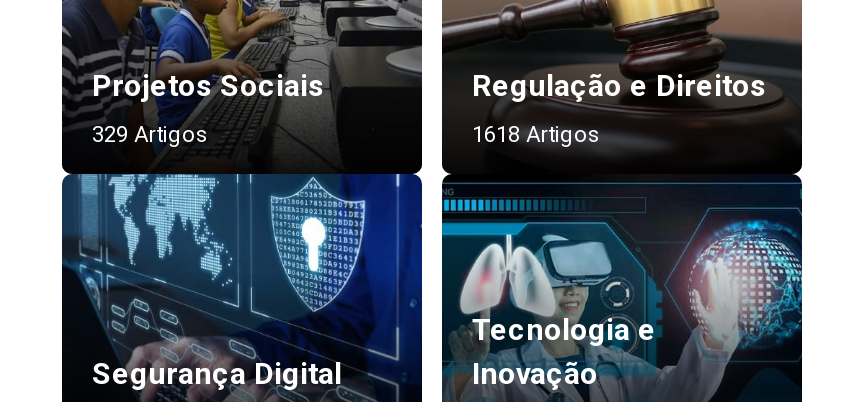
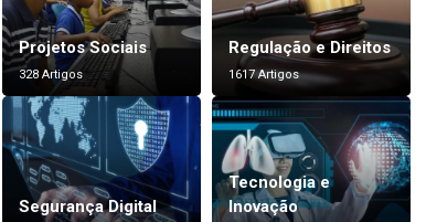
[92,122,208,148] 329 Artigos -> [19,67,83,82] 328 Artigos
[472,122,600,148] 1618 Artigos -> [228,67,299,82] 1617 Artigos

